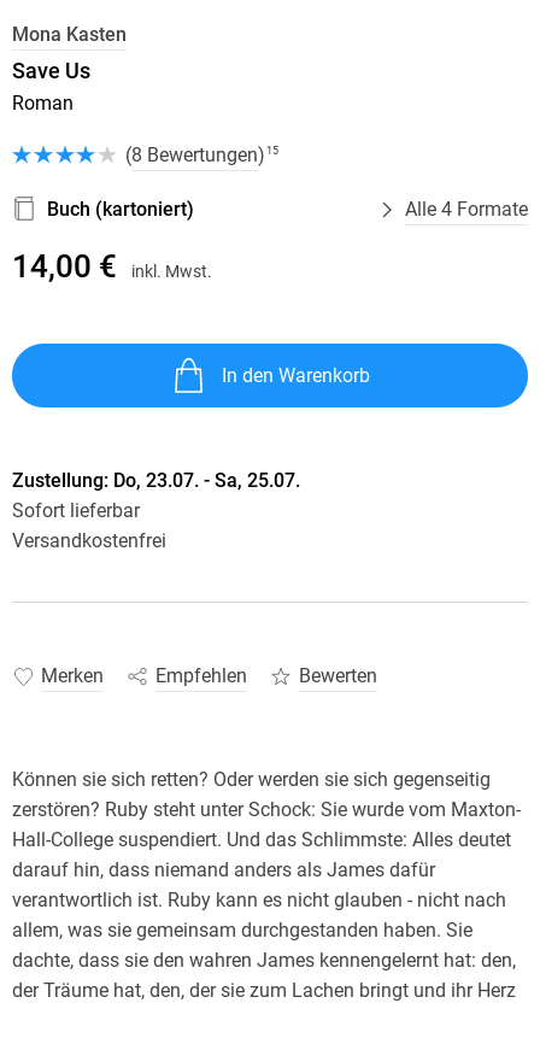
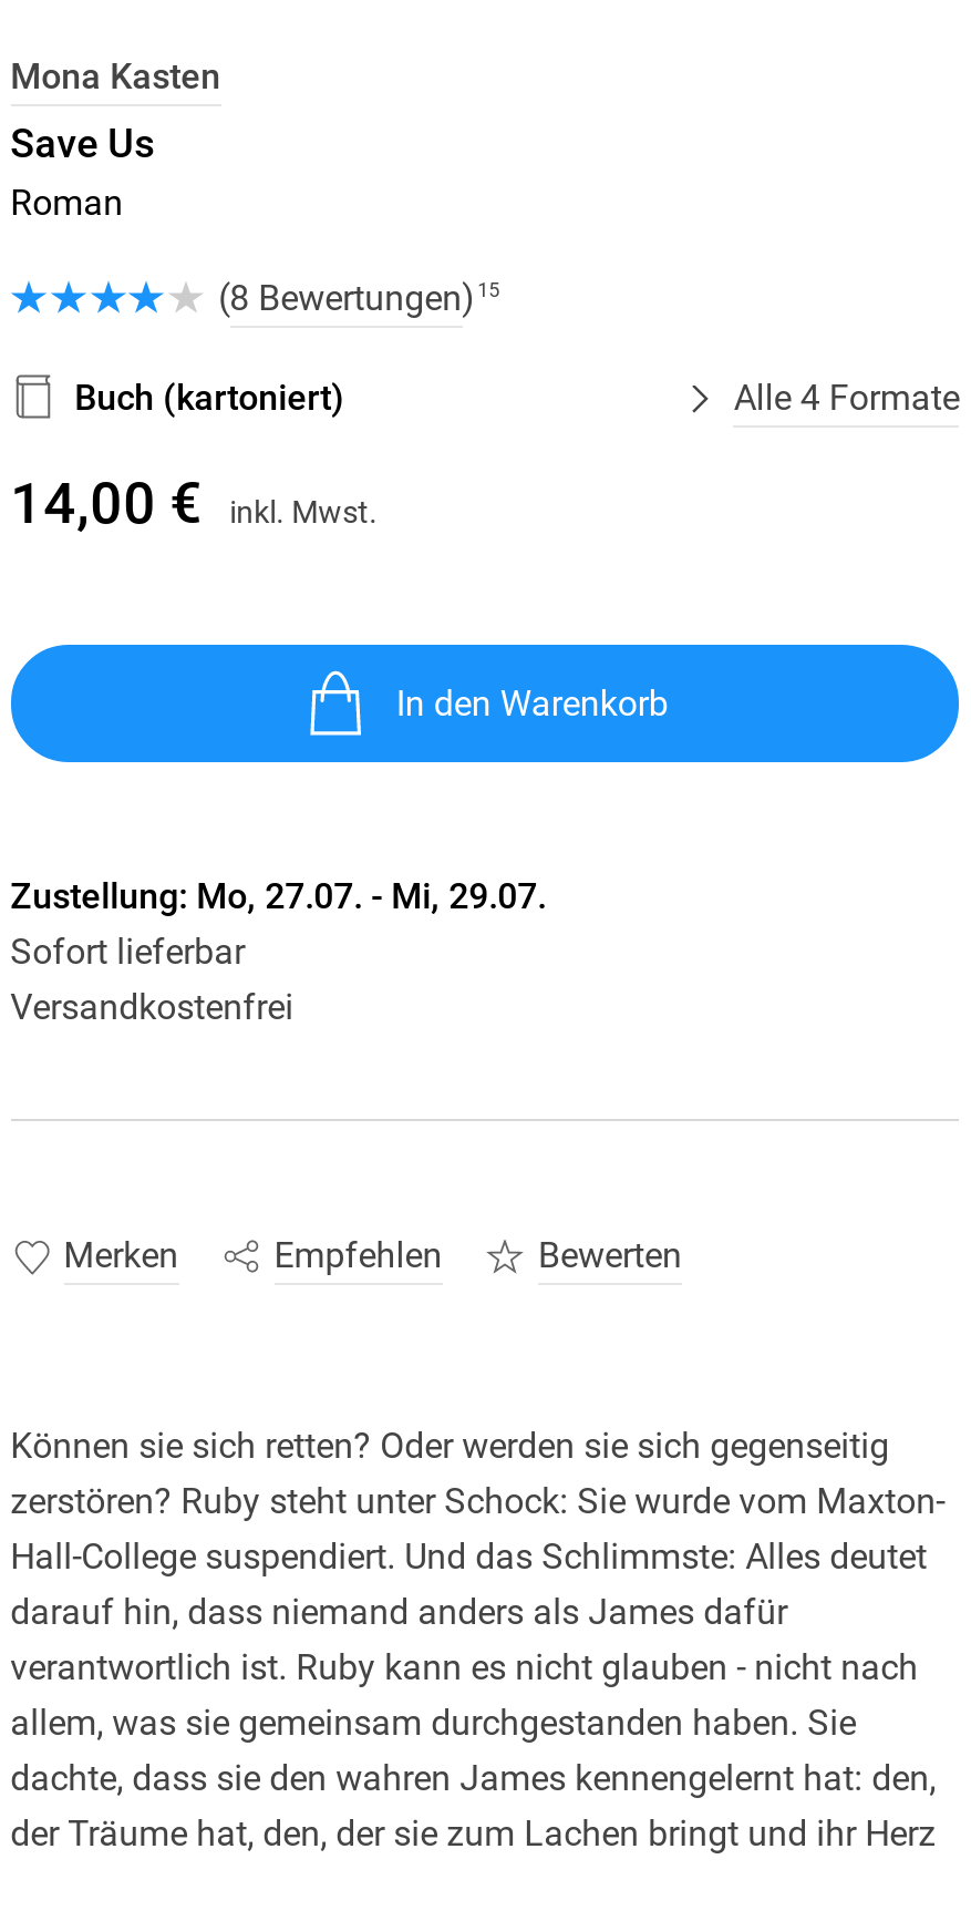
[12,469,300,492] Zustellung: Do, 23.07. - Sa, 25.07. -> [10,875,546,917] Zustellung: Mo, 27.07. - Mi, 29.07.

